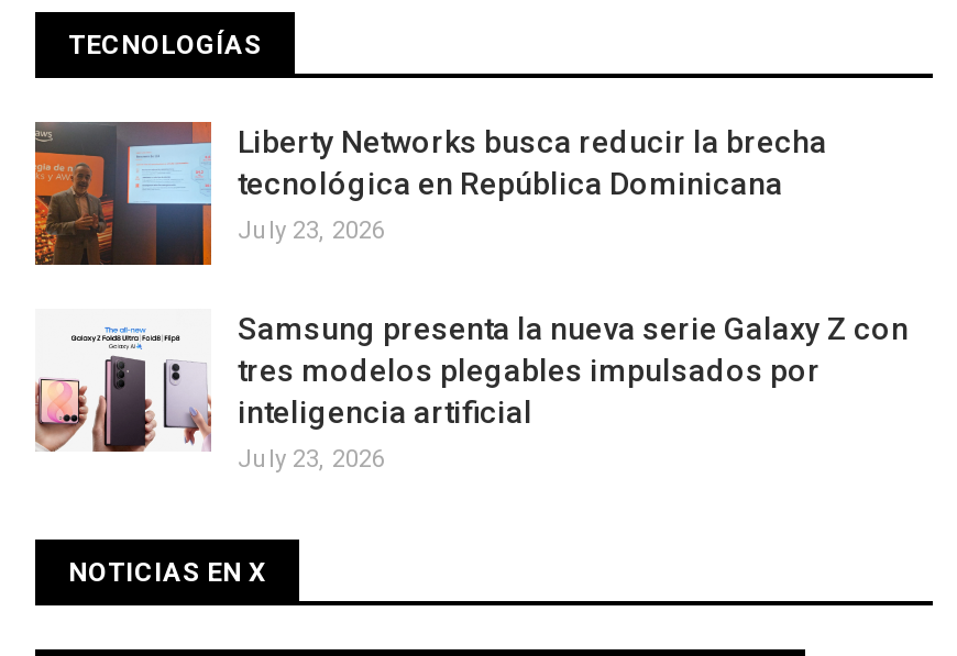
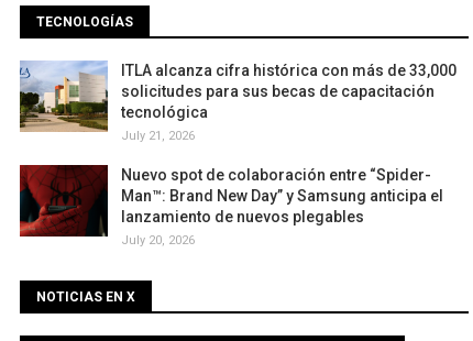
[33,120,827,267] [image] | Liberty Networks busca reducir la brecha | tecnológica en República Dominicana | July 23, 2026 -> [19,61,457,143] [image] | ITLA alcanza cifra histórica con más de 33,000 | solicitudes para sus becas de capacitación | tecnológica | July 21, 2026
[33,311,909,474] [image] | Samsung presenta la nueva serie Galaxy Z con | tres modelos plegables impulsados por | inteligencia artificial | July 23, 2026 -> [19,164,443,248] [image] | Nuevo spot de colaboración entre “Spider- | Man™: Brand New Day” y Samsung anticipa el | lanzamiento de nuevos plegables | July 20, 2026

